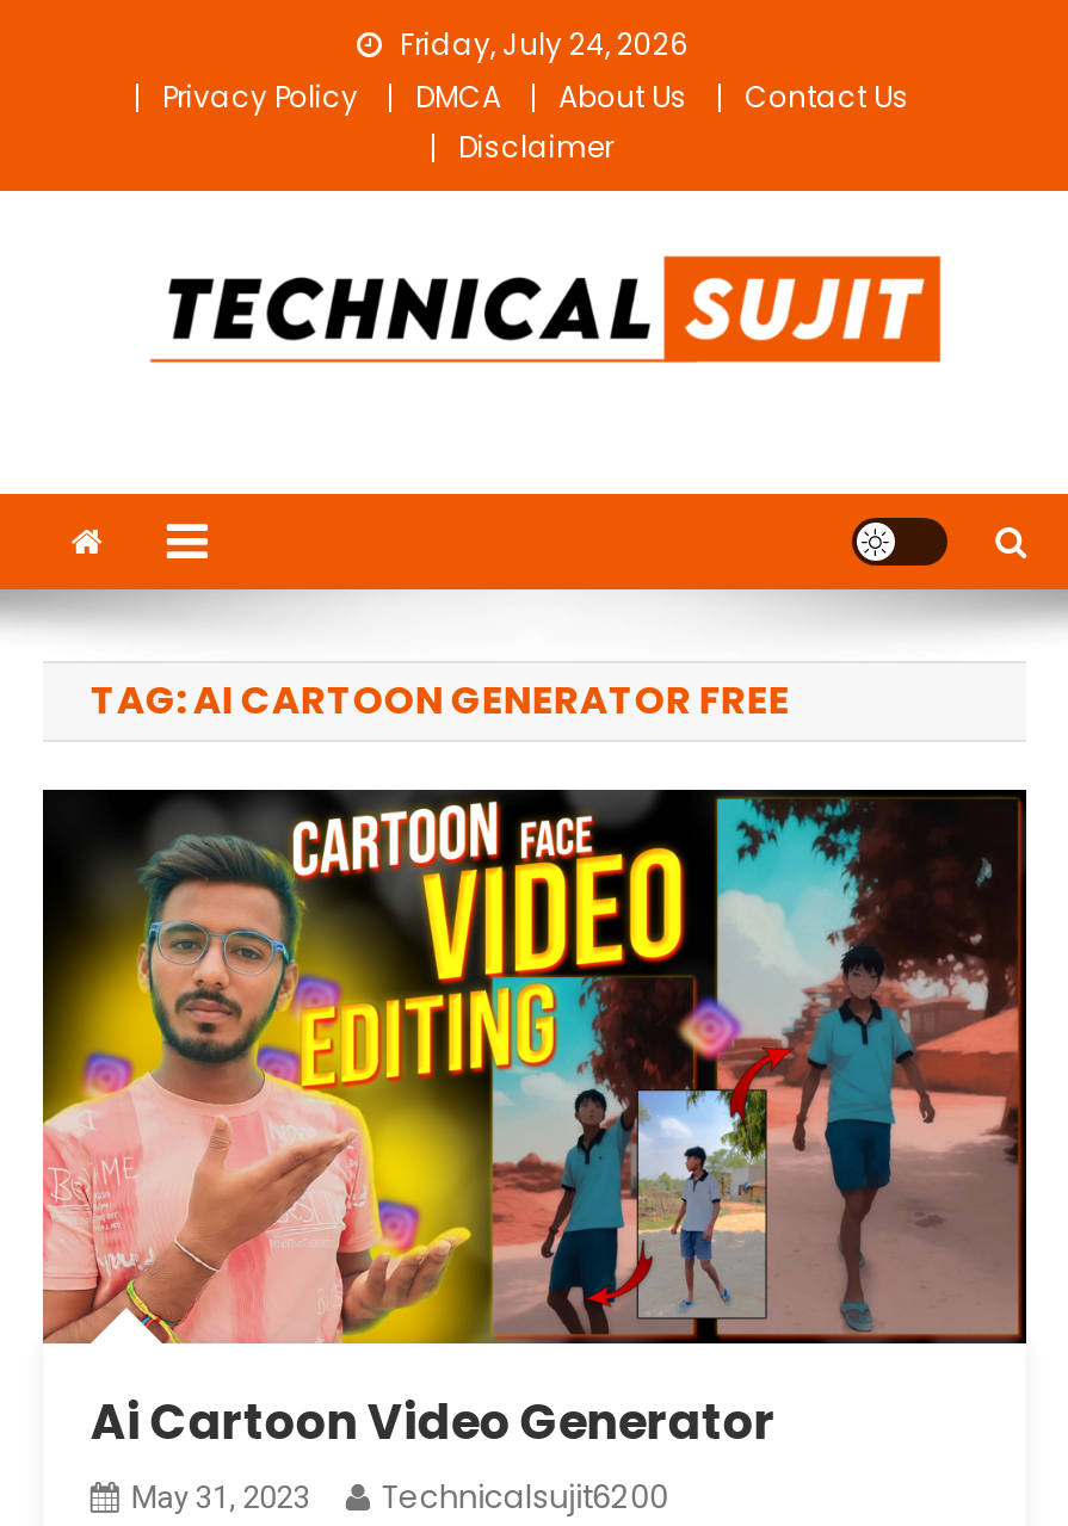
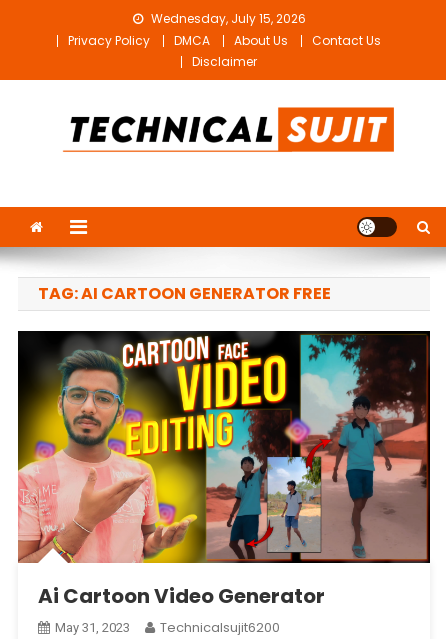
[400,24,689,64] Friday, July 24, 2026 -> [150,10,305,27] Wednesday, July 15, 2026

